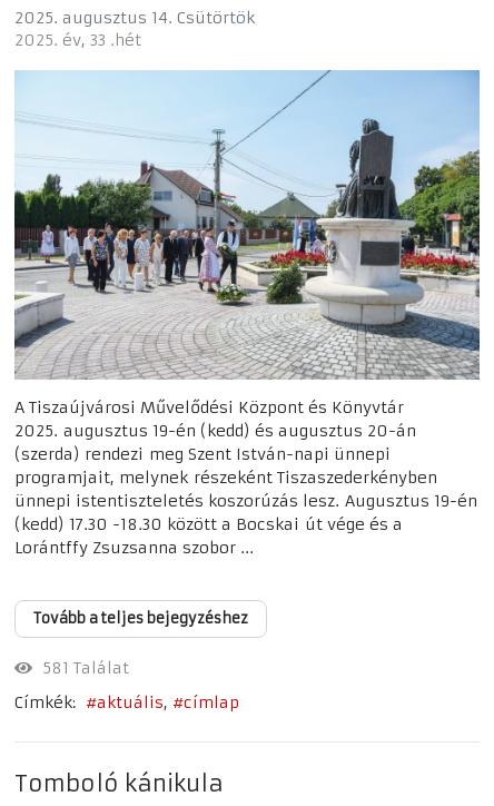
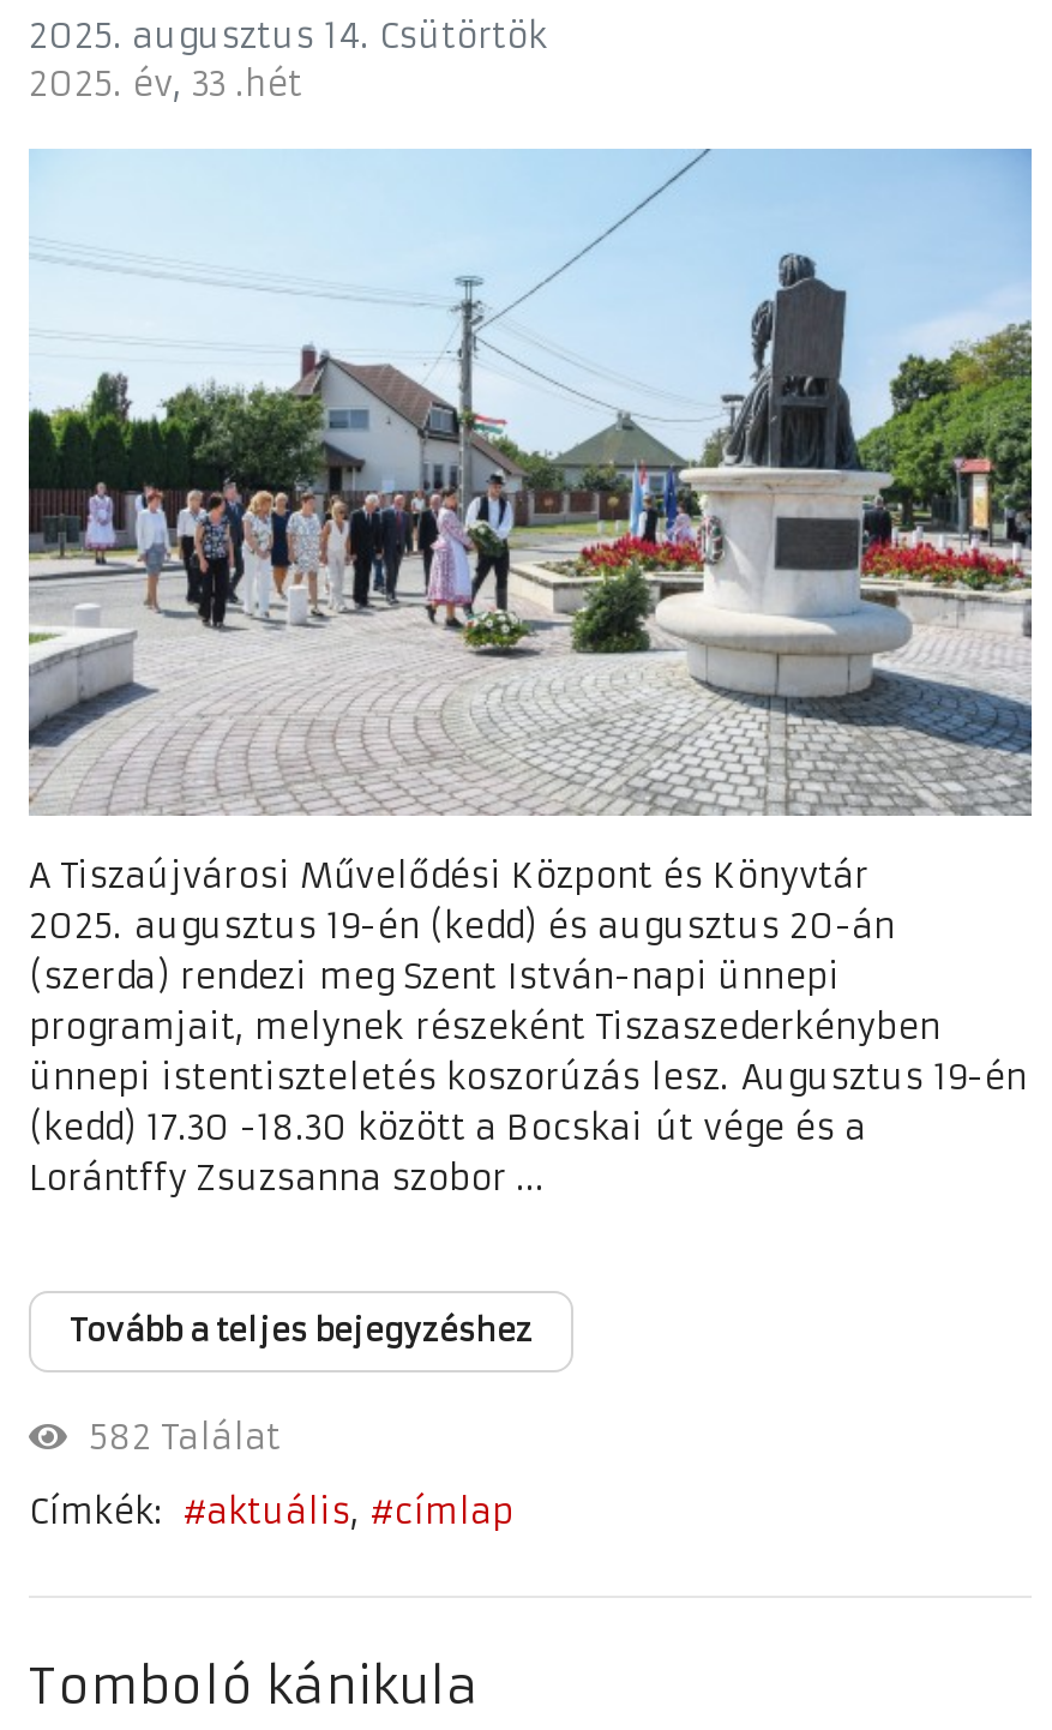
[32,658,129,678] 581 Találat -> [67,1415,281,1459] 582 Találat

